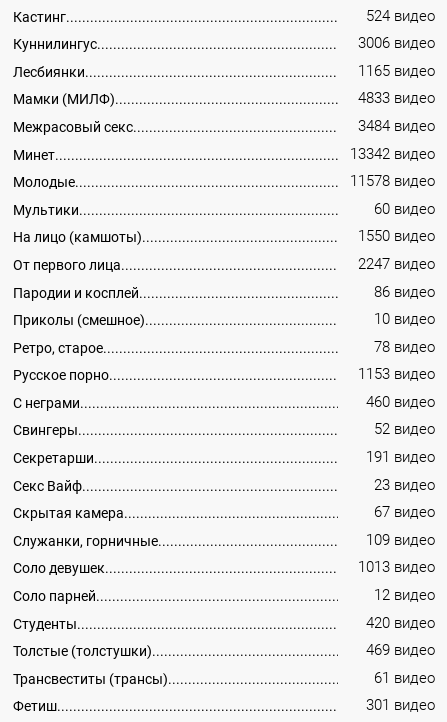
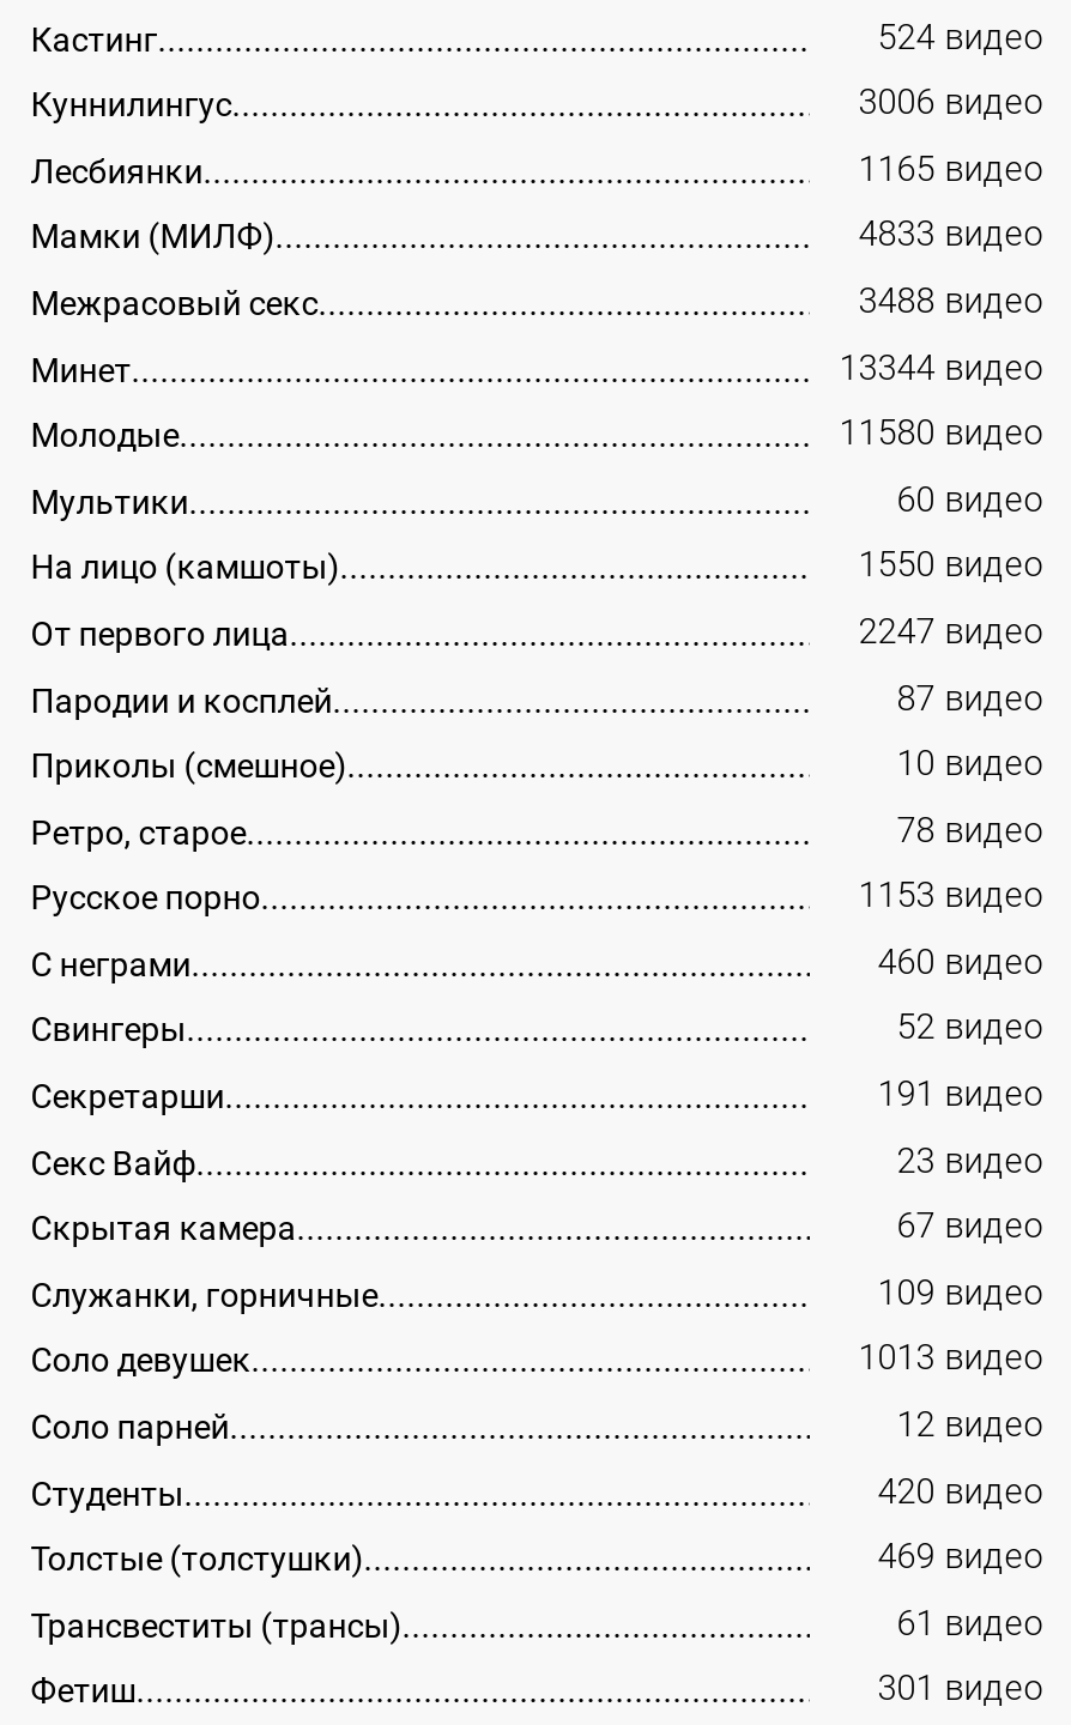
[358,118,435,135] 3484 видео -> [858,281,1043,322] 3488 видео
[350,145,435,162] 13342 видео -> [839,347,1043,388] 13344 видео
[350,173,435,190] 11578 видео -> [839,414,1043,454] 11580 видео
[374,283,435,300] 86 видео -> [897,678,1043,719] 87 видео

